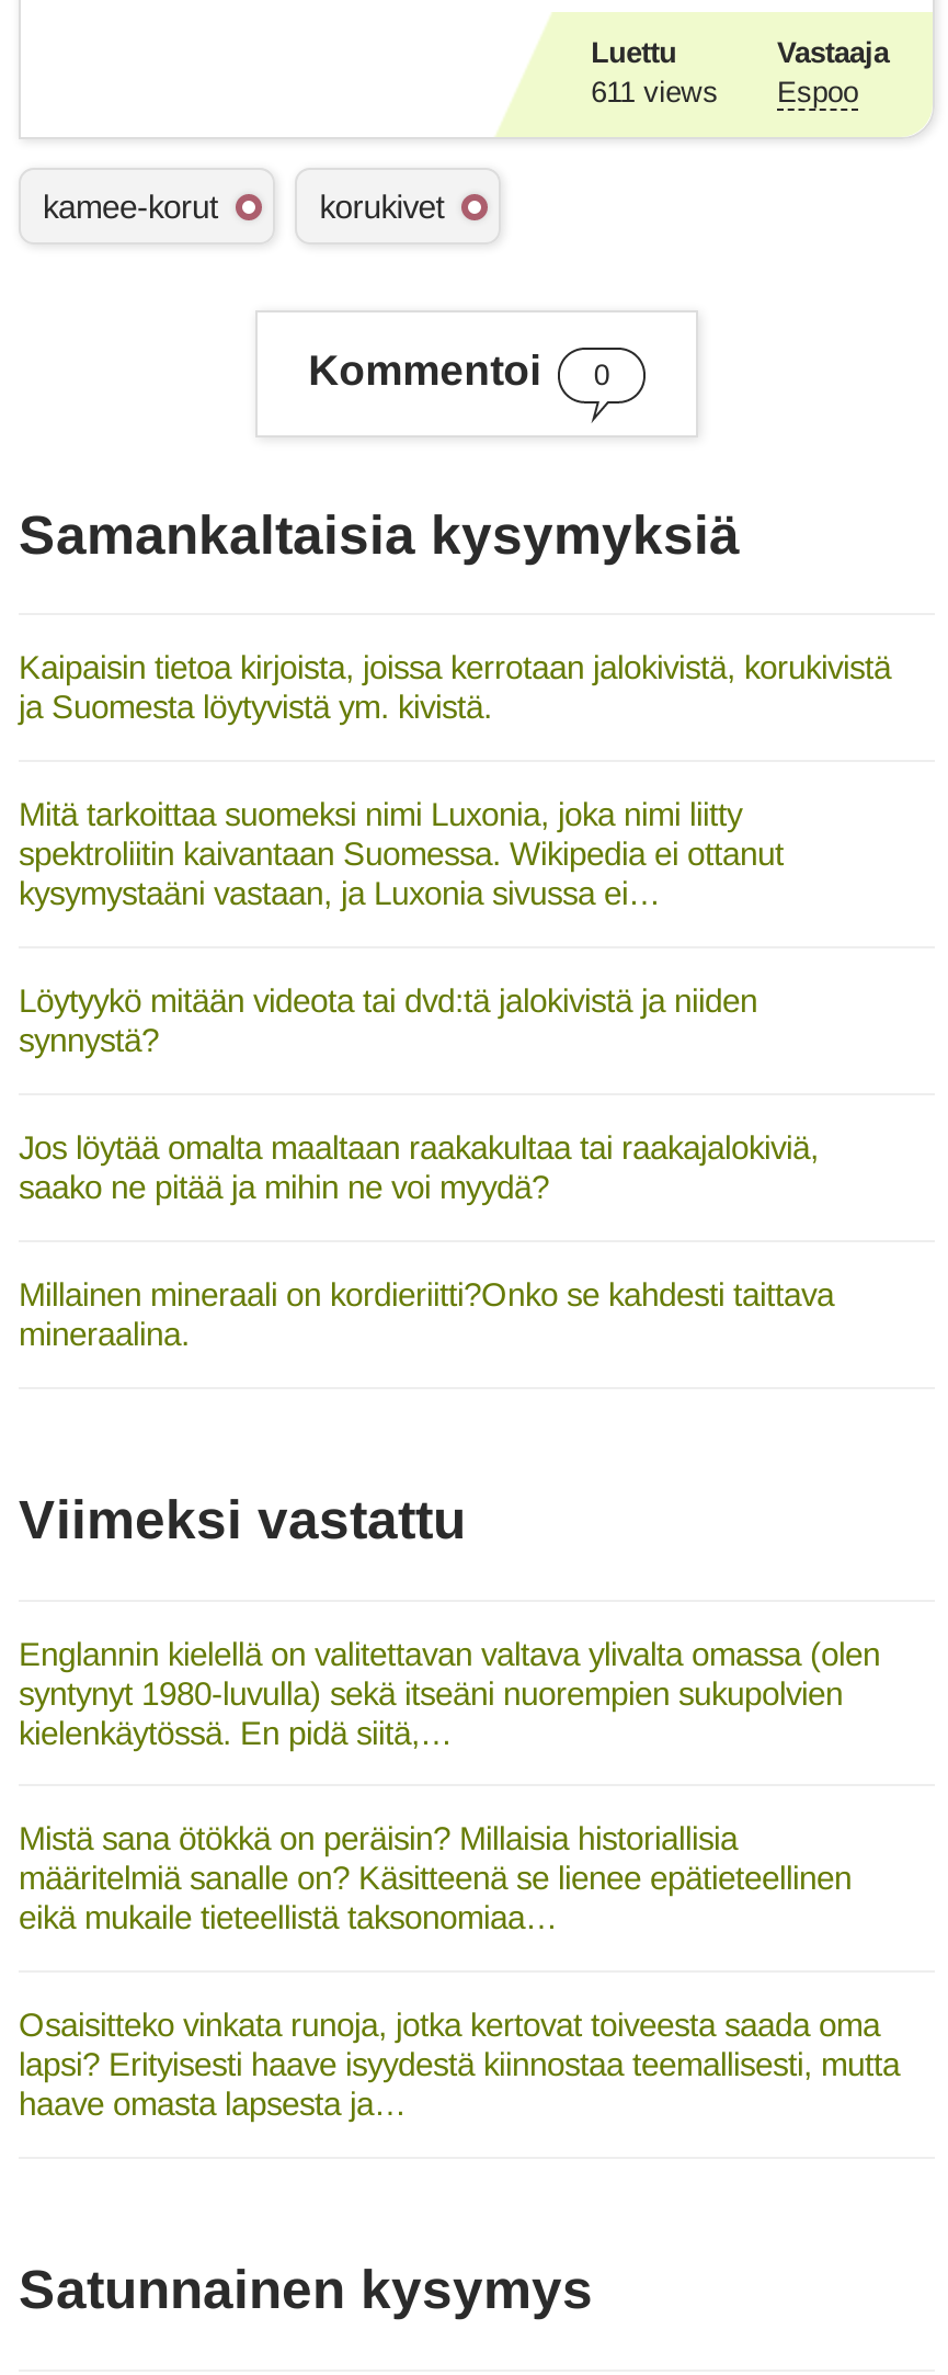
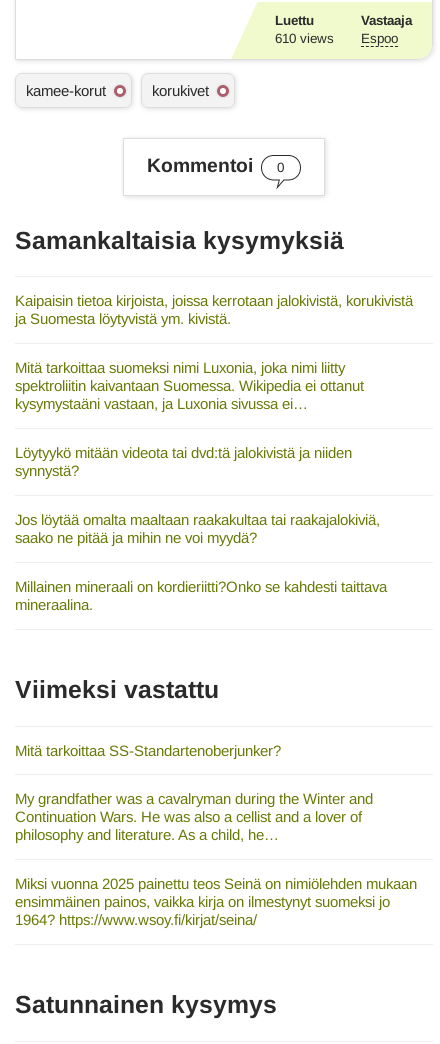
[591,77,858,110] 611 views Espoo -> [275,31,398,46] 610 views Espoo
[19,1634,880,1750] Englannin kielellä on valitettavan valtava ylivalta omassa (olen | syntynyt 1980-luvulla) sekä itseäni nuorempien sukupolvien | kielenkäytössä. En pidä siitä,… -> [15,741,281,758] Mitä tarkoittaa SS-Standartenoberjunker?
[19,1820,852,1936] Mistä sana ötökkä on peräisin? Millaisia historiallisia | määritelmiä sanalle on? Käsitteenä se lienee epätieteellinen | eikä mukaile tieteellistä taksonomiaa… -> [15,790,373,843] My grandfather was a cavalryman during the Winter and | Continuation Wars. He was also a cellist and a lover of | philosophy and literature. As a child, he…
[19,2006,900,2123] Osaisitteko vinkata runoja, jotka kertovat toiveesta saada oma | lapsi? Erityisesti haave isyydestä kiinnostaa teemallisesti, mutta | haave omasta lapsesta ja… -> [15,875,417,928] Miksi vuonna 2025 painettu teos Seinä on nimiölehden mukaan | ensimmäinen painos, vaikka kirja on ilmestynyt suomeksi jo | 1964? https://www.wsoy.fi/kirjat/seina/

